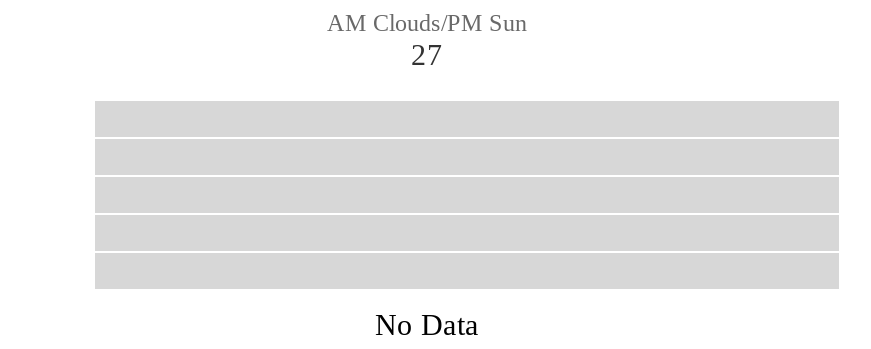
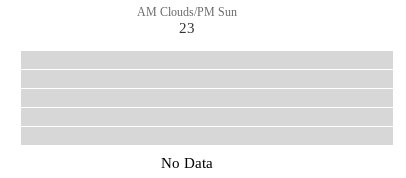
[411,38,443,70] 27 -> [179,20,195,36] 23

